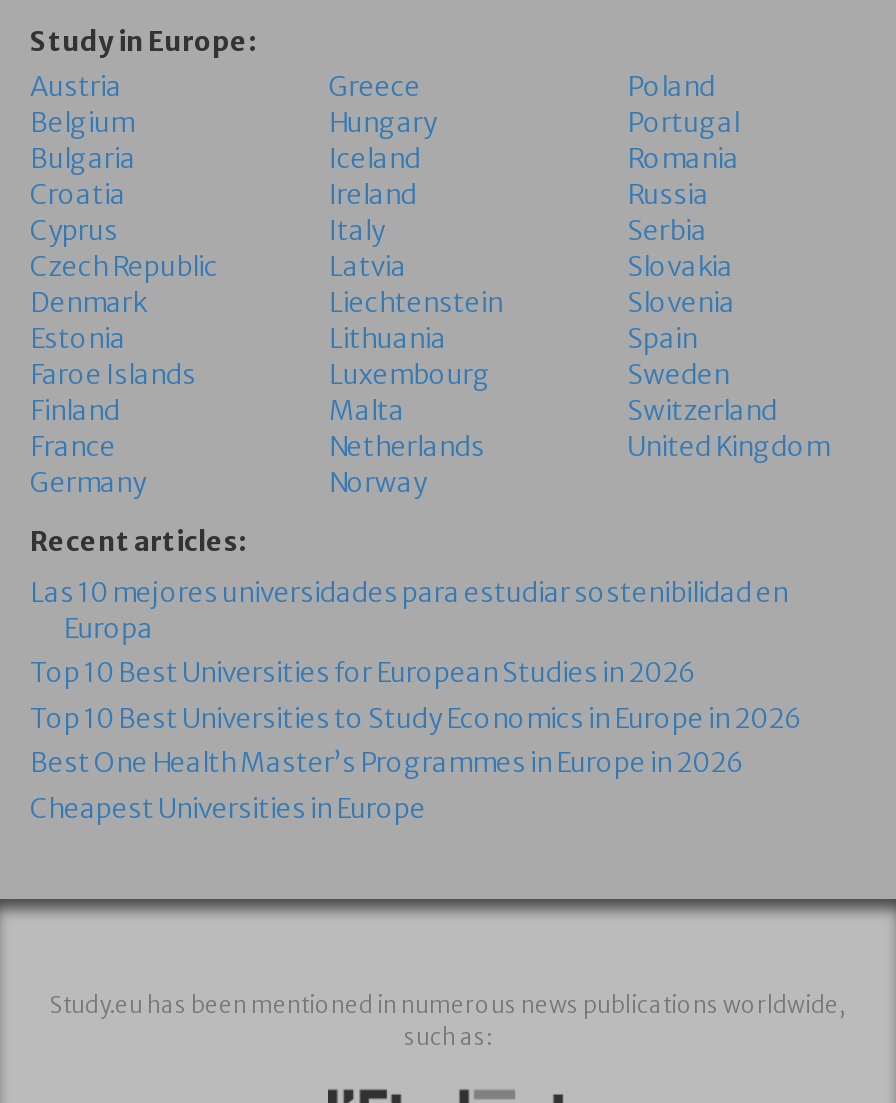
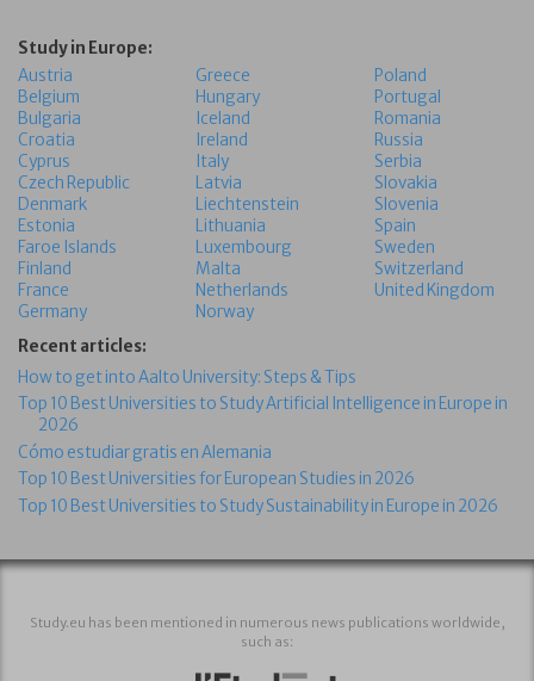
[30,576,788,646] Las 10 mejores universidades para estudiar sostenibilidad en | Europa -> [18,367,508,462] How to get into Aalto University: Steps & Tips | Top 10 Best Universities to Study Artificial Intelligence in Europe in | 2026 | Cómo estudiar gratis en Alemania
moved [30,657,696,691] -> [18,468,415,489]: Top 10 Best Universities for European Studies in 2026
[30,702,802,826] Top 10 Best Universities to Study Economics in Europe in 2026 | Best One Health Master’s Programmes in Europe in 2026 | Cheapest Universities in Europe -> [18,495,498,516] Top 10 Best Universities to Study Sustainability in Europe in 2026

